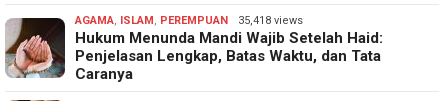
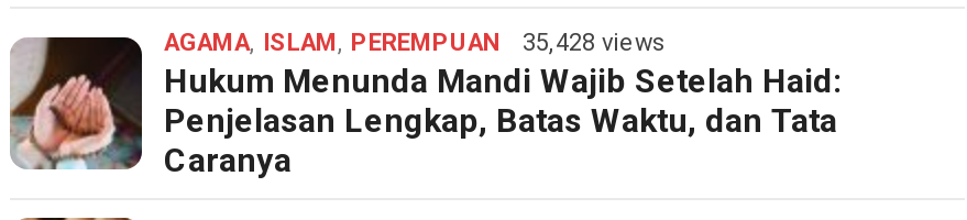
[75,14,303,27] AGAMA, ISLAM, PEREMPUAN 35,418 views -> [164,29,666,58] AGAMA, ISLAM, PEREMPUAN 35,428 views

